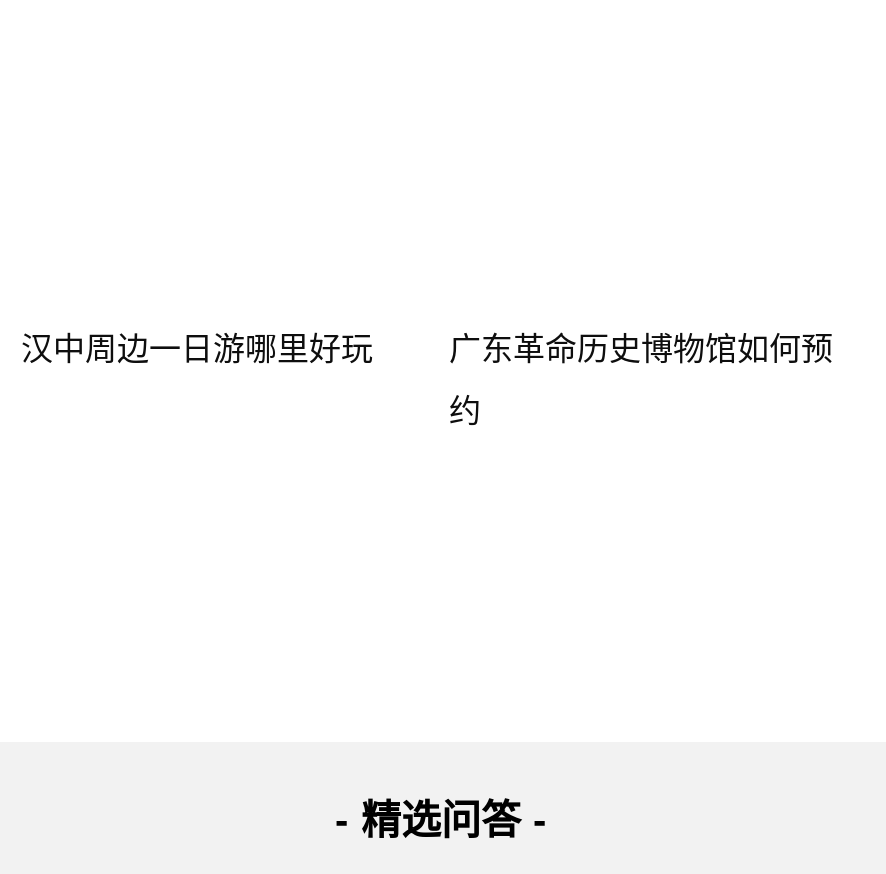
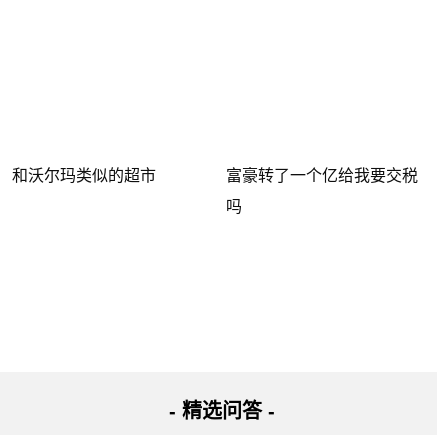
[21,332,833,366] 汉中周边一日游哪里好玩 | 广东革命历史博物馆如何预 -> [12,167,418,184] 和沃尔玛类似的超市 | 富豪转了一个亿给我要交税
[449,394,481,428] 约 -> [226,198,242,215] 吗

